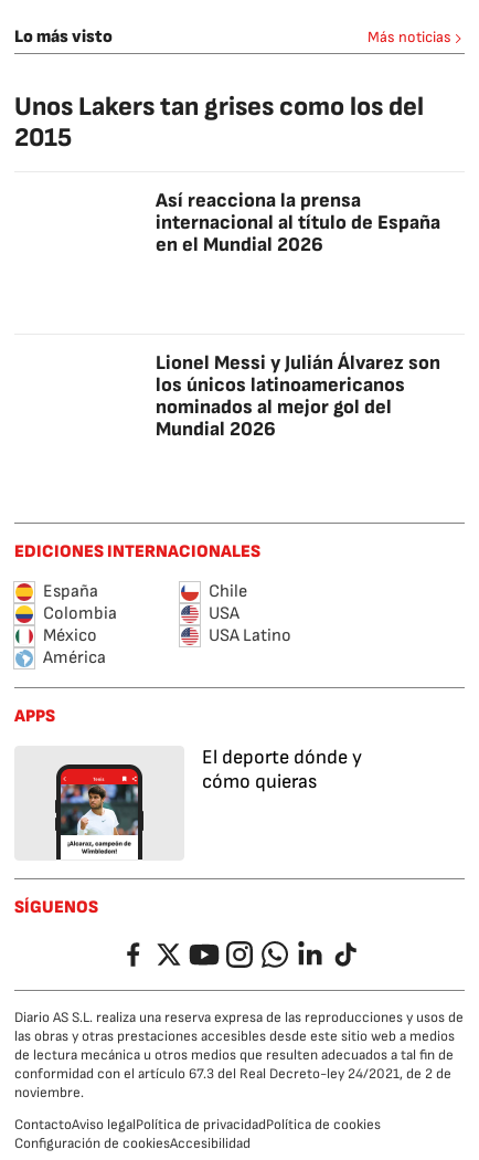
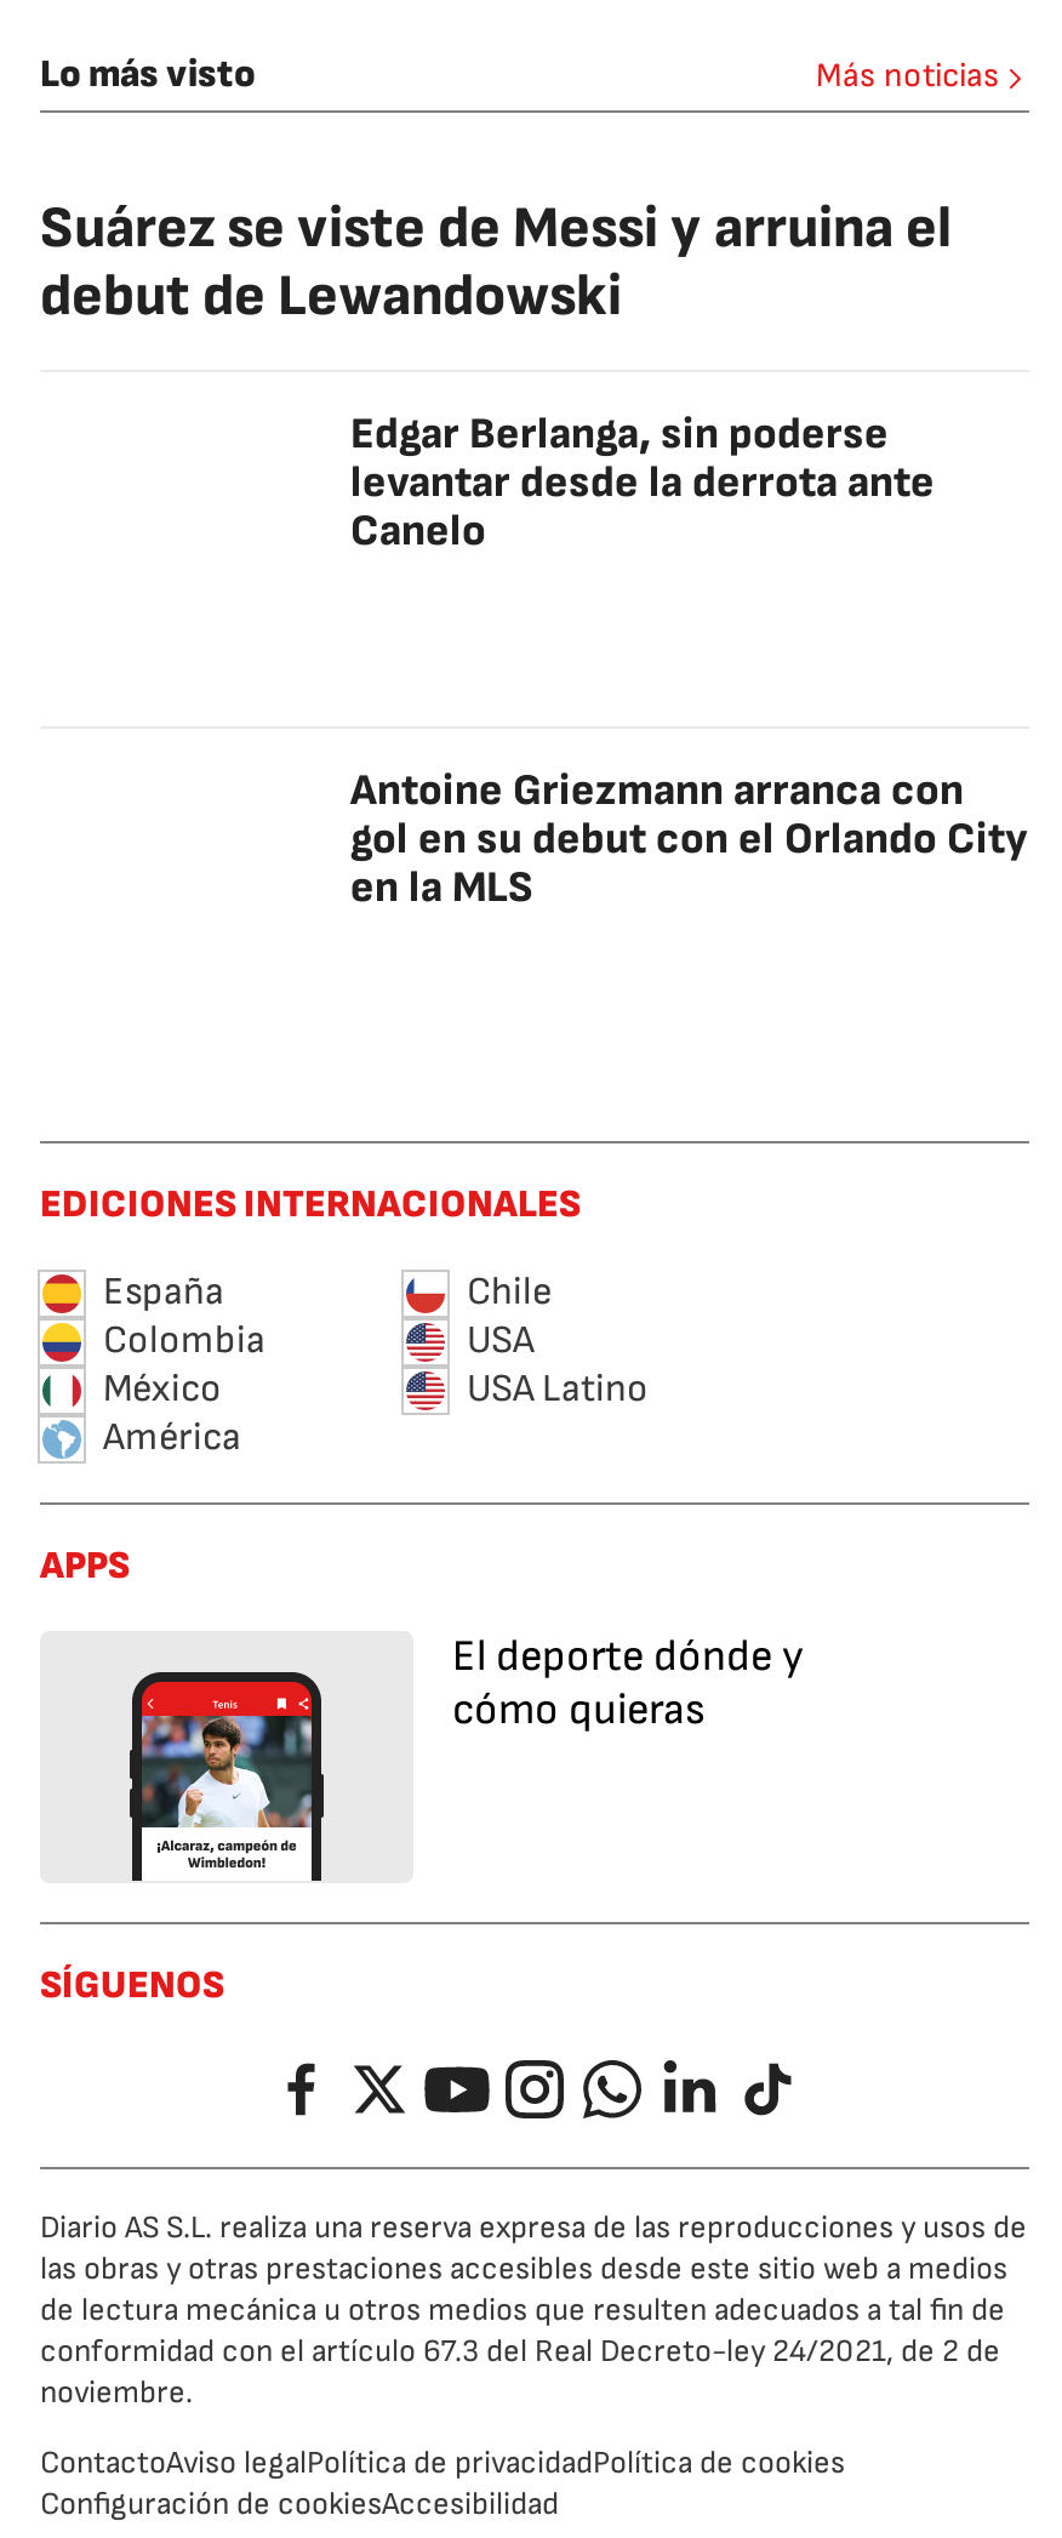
[14,91,424,154] Unos Lakers tan grises como los del | 2015 -> [40,193,952,331] Suárez se viste de Messi y arruina el | debut de Lewandowski
[156,189,440,256] Así reacciona la prensa | internacional al título de España | en el Mundial 2026 -> [350,409,935,557] Edgar Berlanga, sin poderse | levantar desde la derrota ante | Canelo
[156,351,440,441] Lionel Messi y Julián Álvarez son | los únicos latinoamericanos | nominados al mejor gol del | Mundial 2026 -> [350,765,1027,913] Antoine Griezmann arranca con | gol en su debut con el Orlando City | en la MLS

